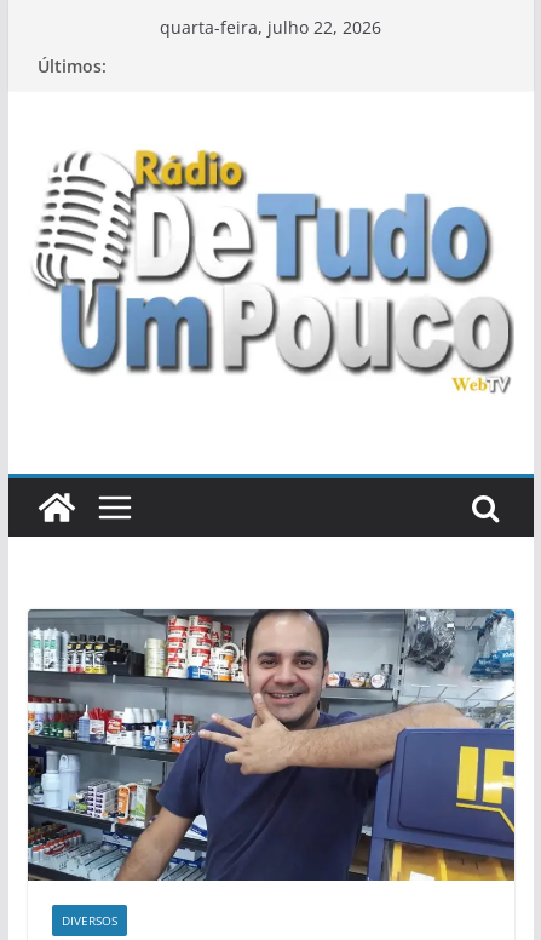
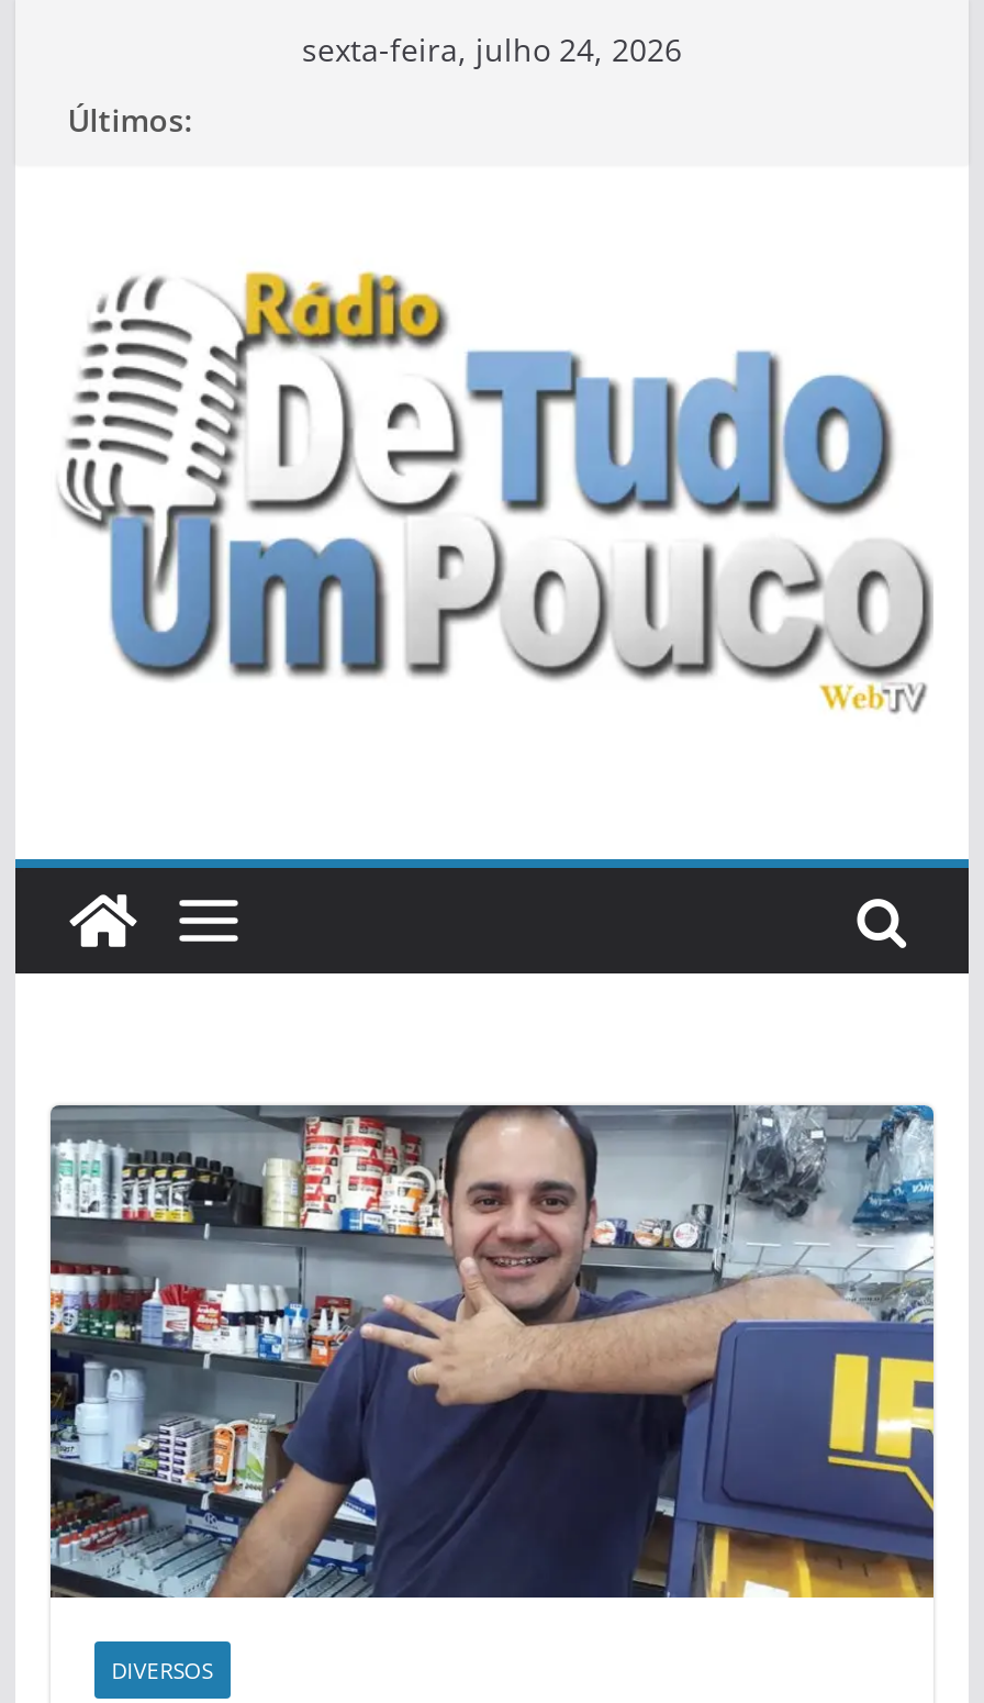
[160,16,382,39] quarta-feira, julho 22, 2026 -> [302,29,682,70] sexta-feira, julho 24, 2026

